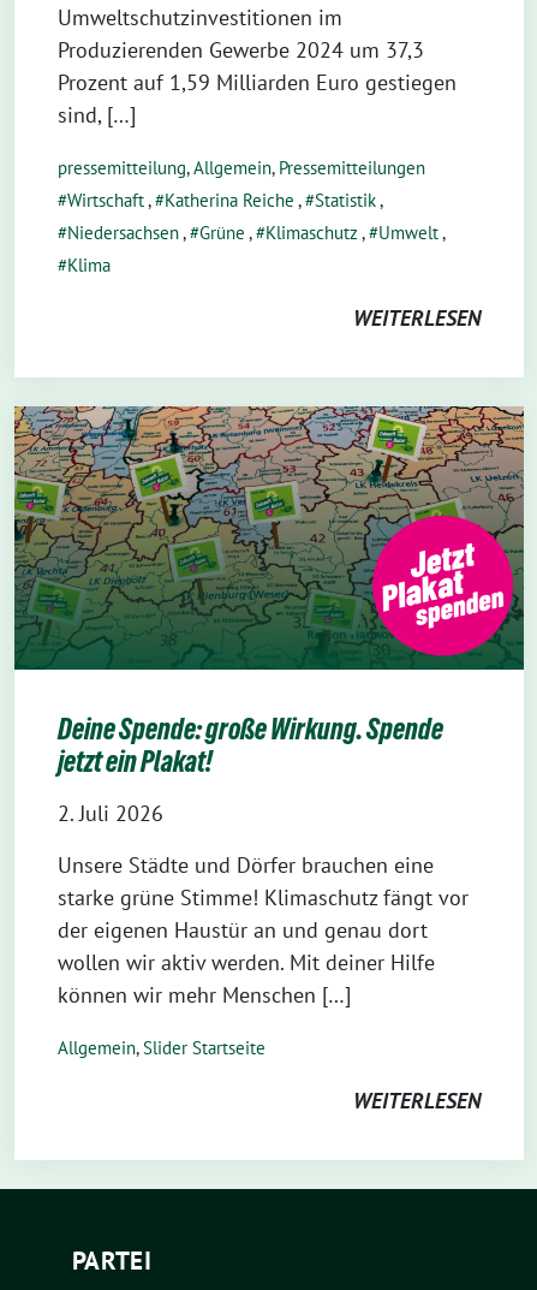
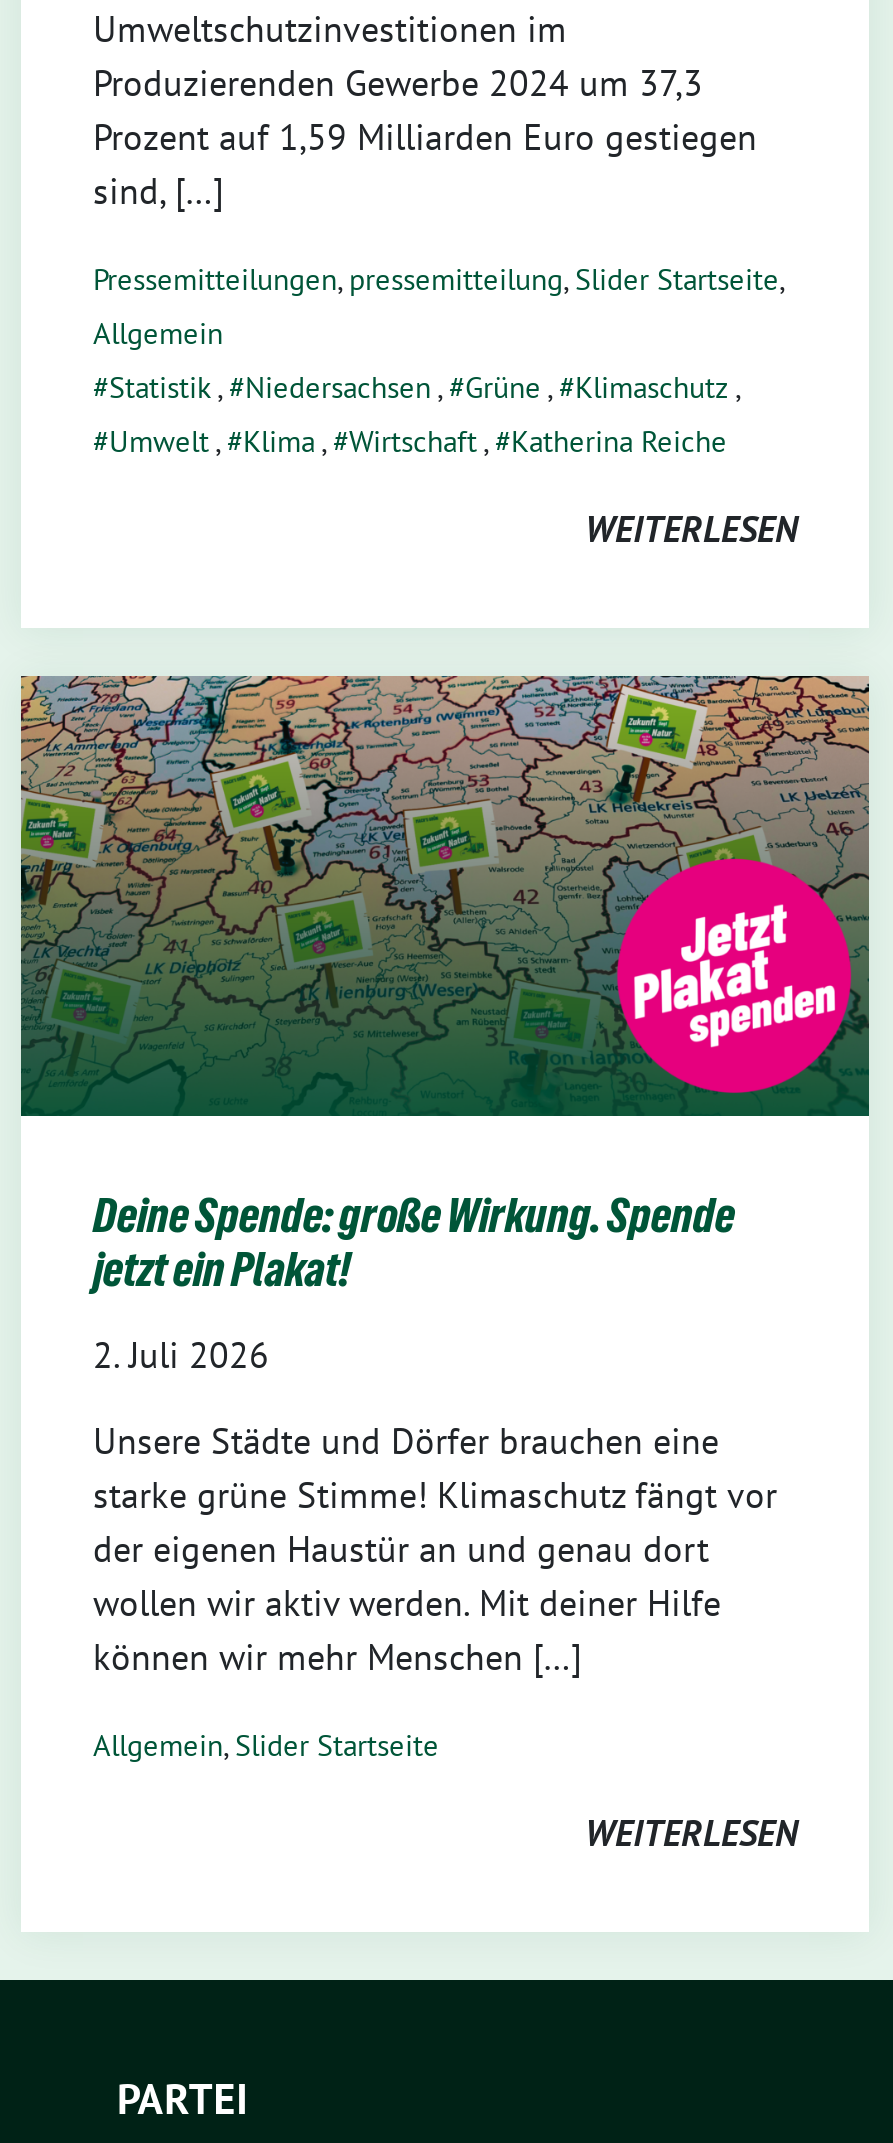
[58,156,438,276] pressemitteilung, Allgemein, Pressemitteilungen | Wirtschaft , Katherina Reiche , Statistik | Niedersachsen , Grüne , Klimaschutz , Umwelt | Klima -> [93,259,779,459] Pressemitteilungen, pressemitteilung, Slider Startseite | Allgemein | Statistik , Niedersachsen , Grüne , Klimaschutz | Umwelt , Klima , Wirtschaft , Katherina Reiche

